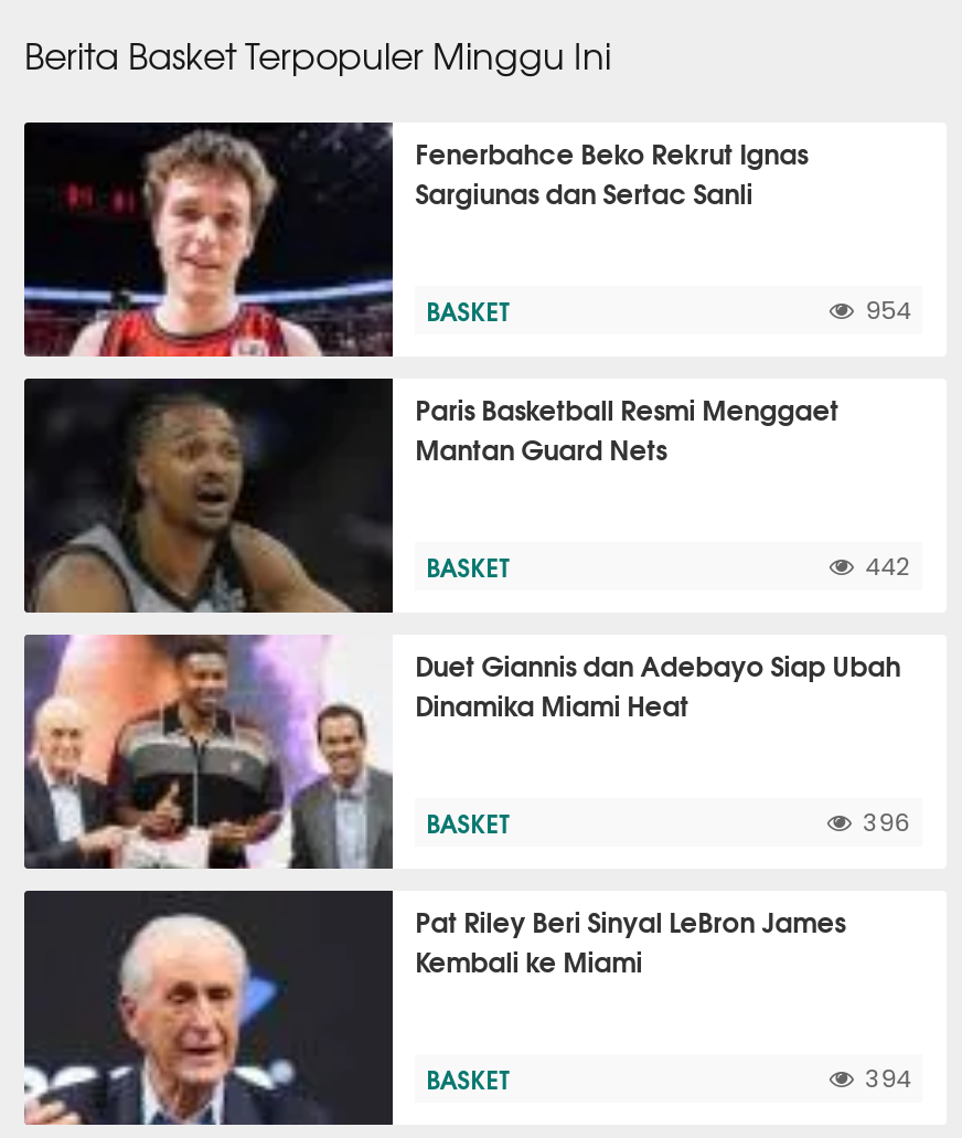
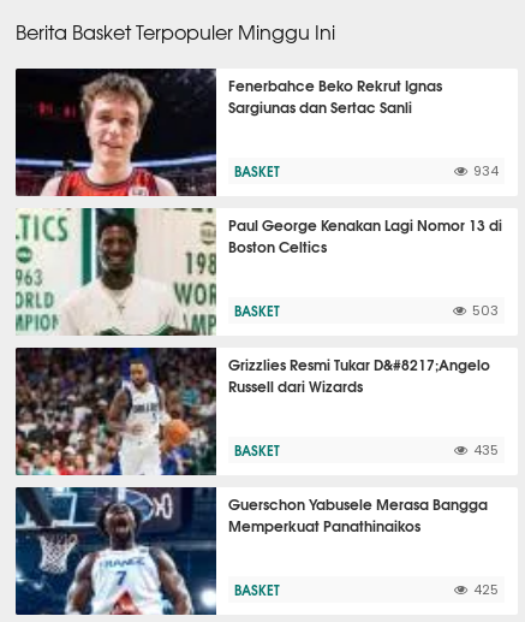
[865,299,911,323] 954 -> [473,165,499,178] 934
[22,376,839,615] [image] | Paris Basketball Resmi Menggaet | Mantan Guard Nets -> [14,207,502,337] [image] | Paul George Kenakan Lagi Nomor 13 di | Boston Celtics
[865,555,911,579] 442 -> [472,304,499,318] 503
[22,632,901,871] [image] | Duet Giannis dan Adebayo Siap Ubah | Dinamika Miami Heat -> [16,346,490,476] [image] | Grizzlies Resmi Tukar D&#8217;Angelo | Russell dari Wizards
[863,811,911,836] 396 -> [473,444,499,457] 435
[22,889,846,1127] [image] | Pat Riley Beri Sinyal LeBron James | Kembali ke Miami -> [14,486,488,616] [image] | Guerschon Yabusele Merasa Bangga | Memperkuat Panathinaikos
[865,1067,911,1092] 394 -> [473,584,499,597] 425

